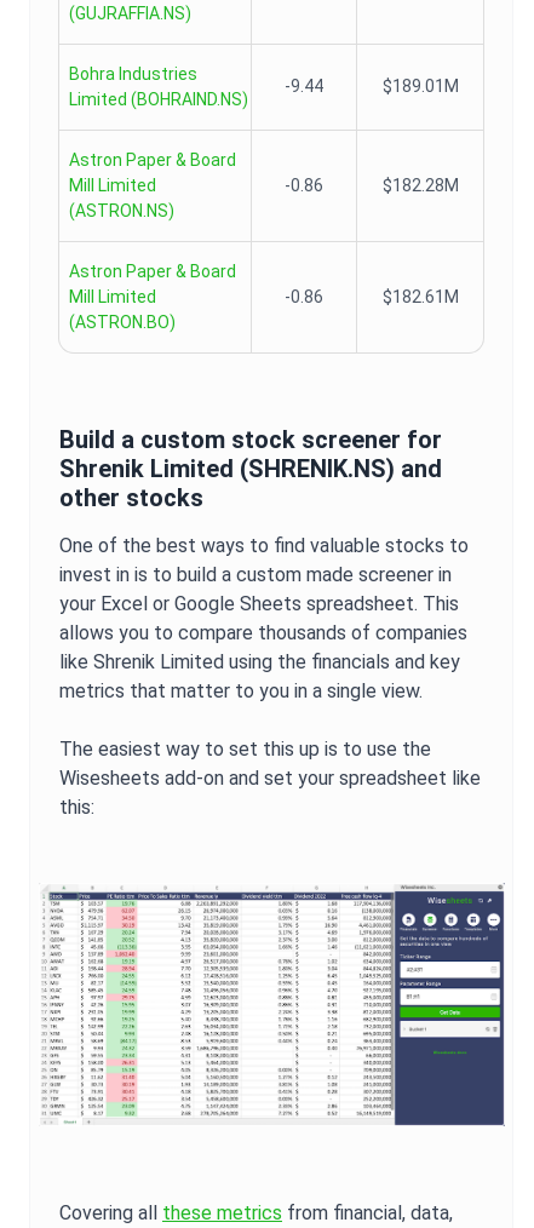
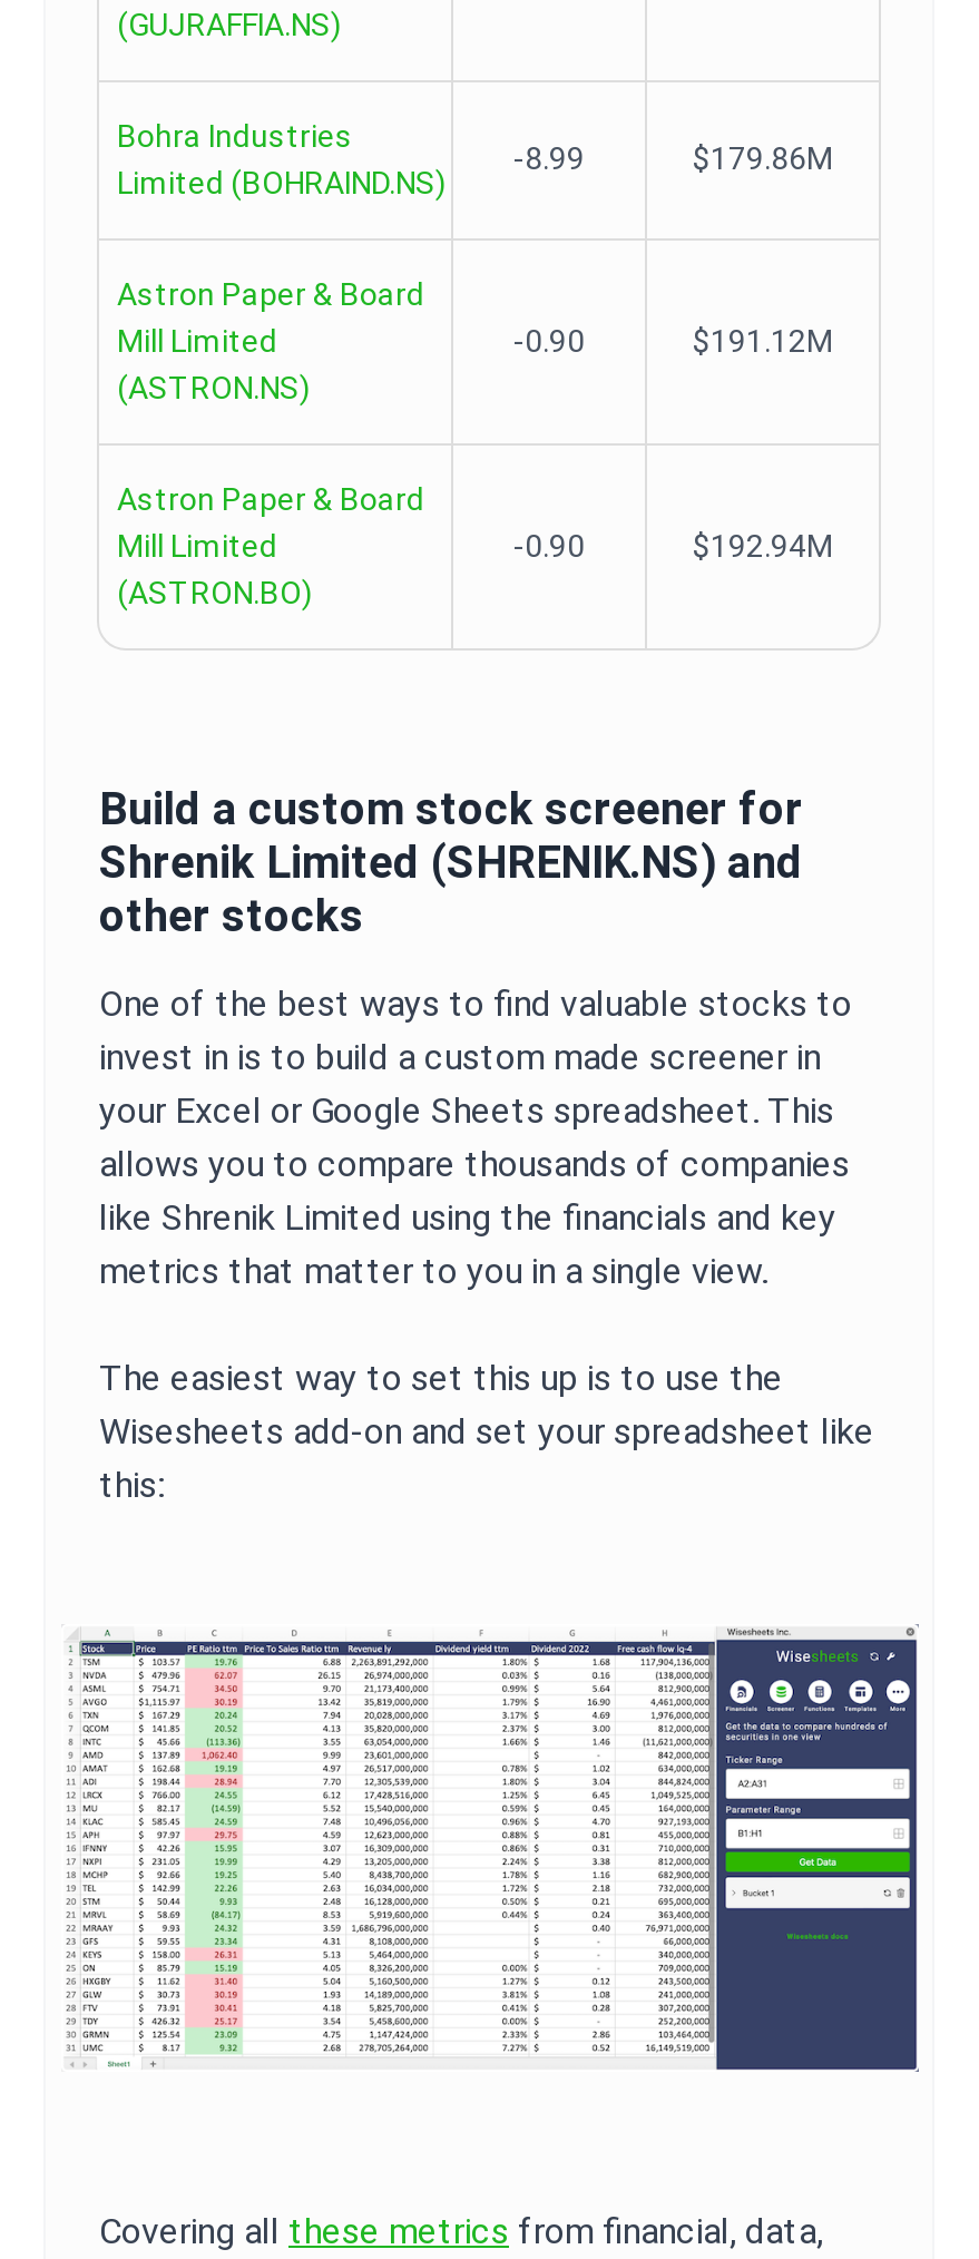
[285,76,458,96] -9.44 | $189.01M -> [513,140,833,176] -8.99 | $179.86M
[285,176,458,195] -0.86 | $182.28M -> [513,323,833,359] -0.90 | $191.12M
[285,287,458,306] -0.86 | $182.61M -> [513,528,833,564] -0.90 | $192.94M

